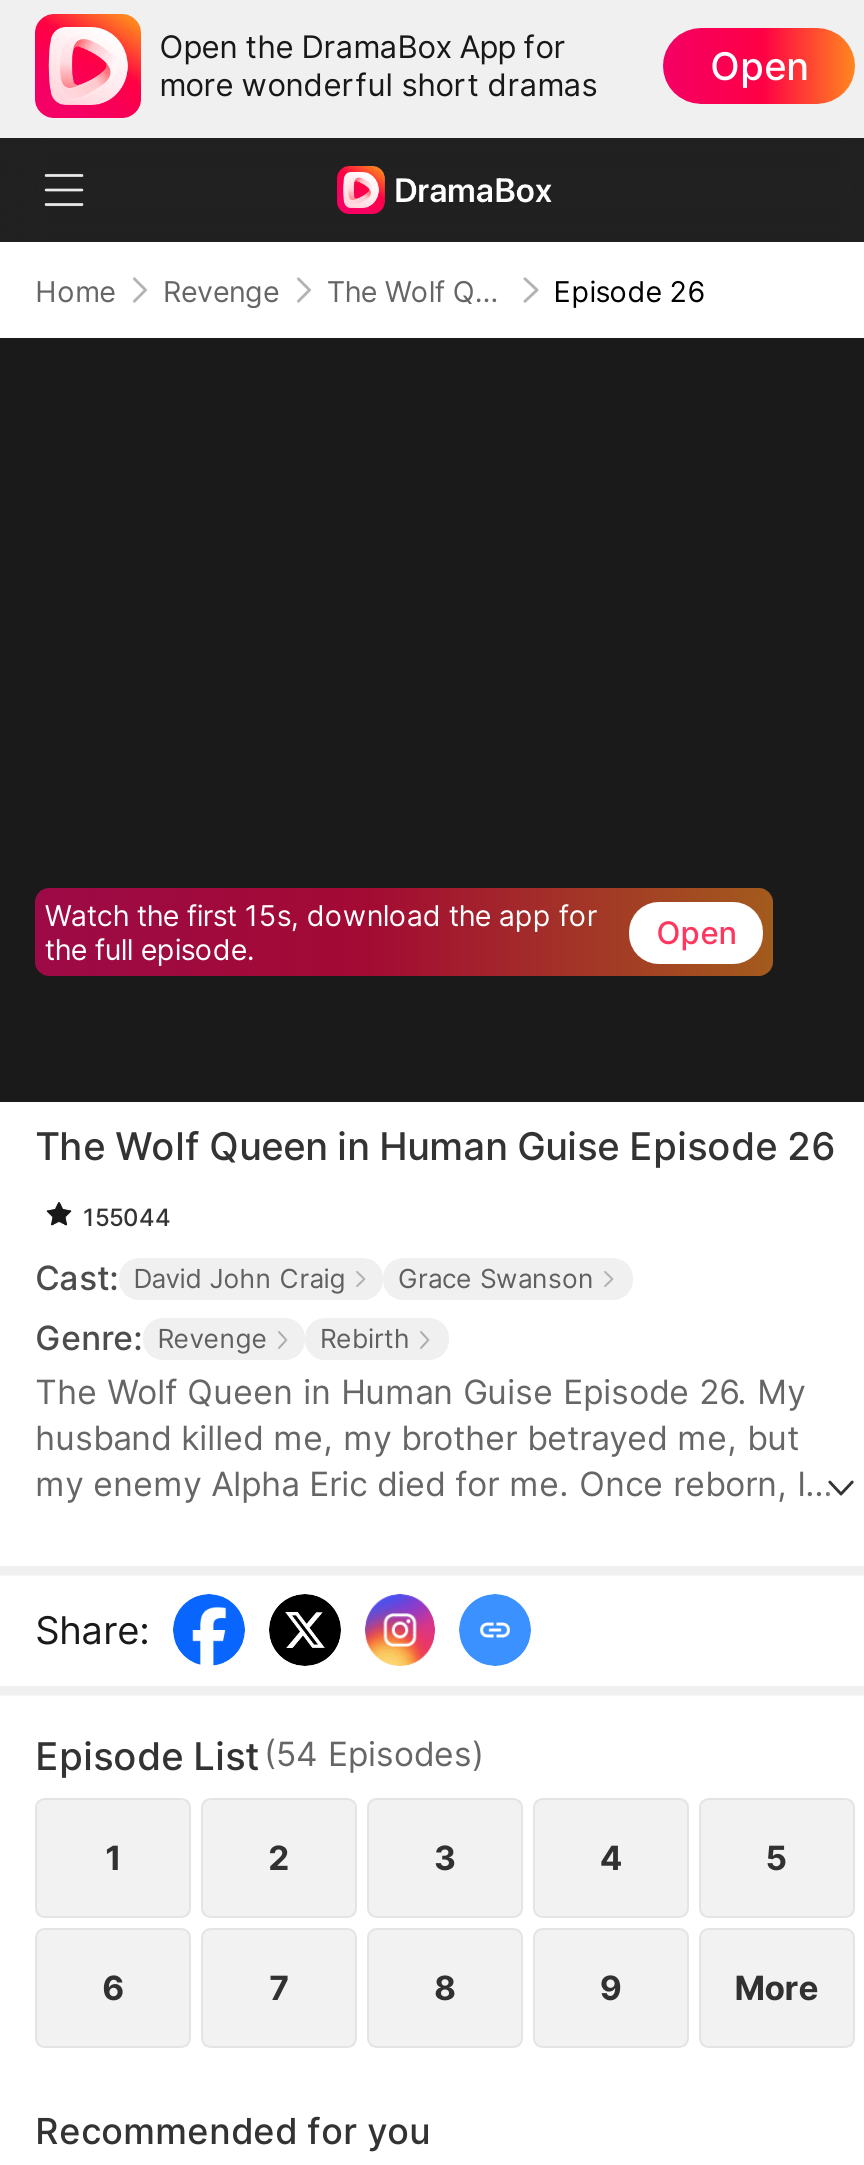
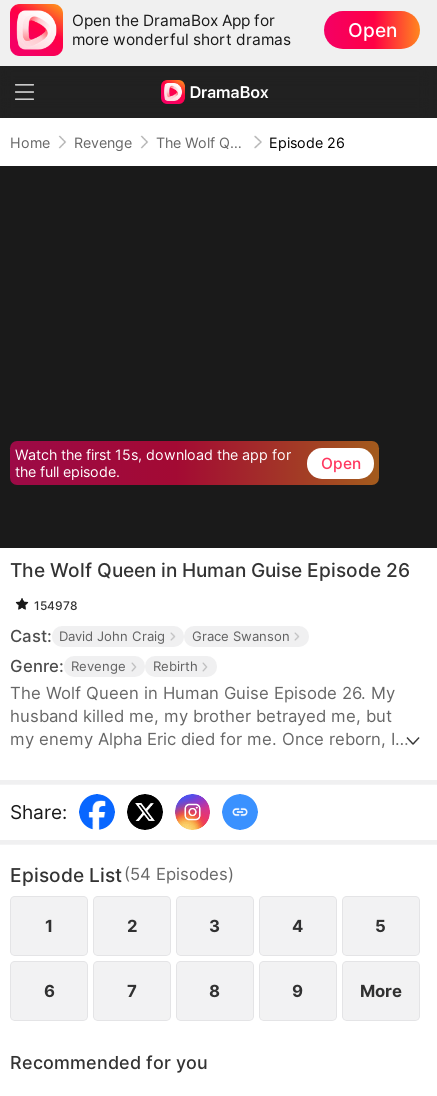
[83,1201,171,1231] 155044 -> [34,598,78,613] 154978

